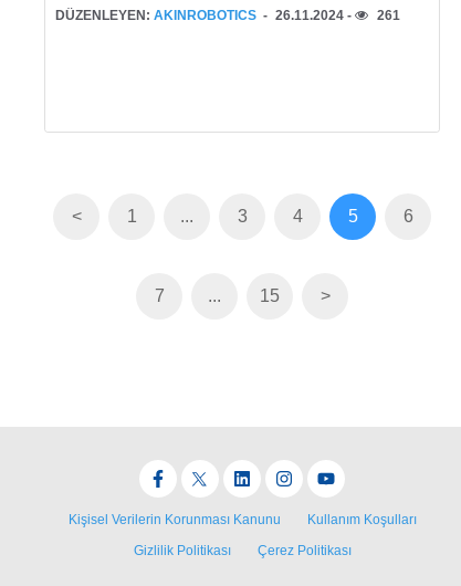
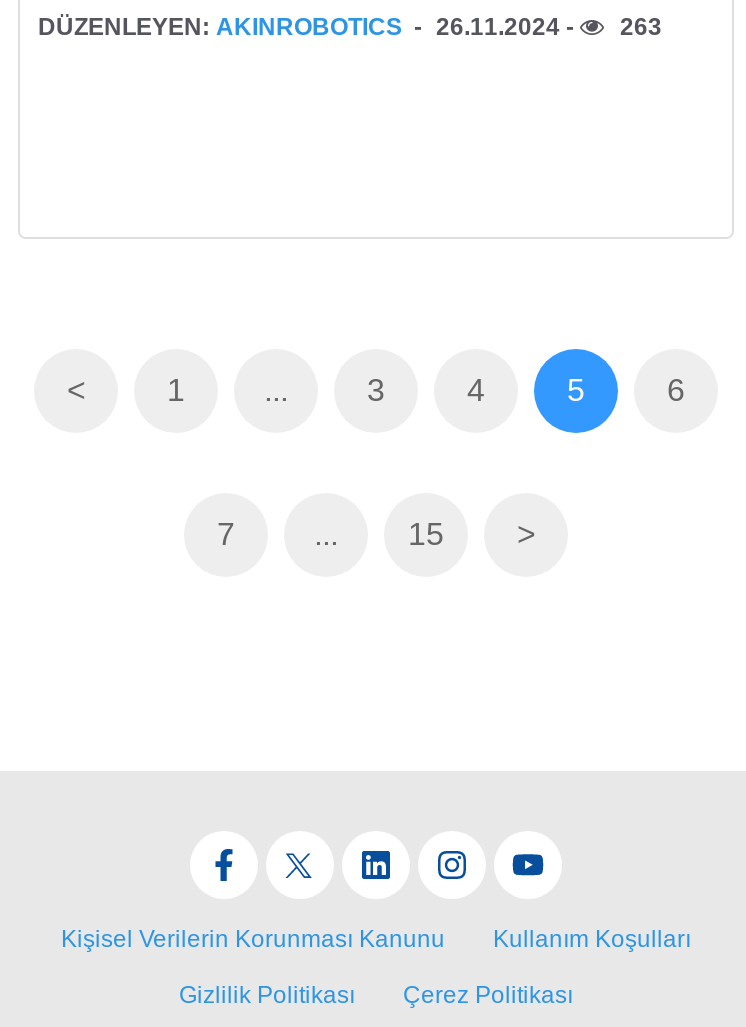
[55,8,400,24] DÜZENLEYEN: AKINROBOTICS 26.11.2024 - 261 -> [38,14,662,42] DÜZENLEYEN: AKINROBOTICS 26.11.2024 - 263

